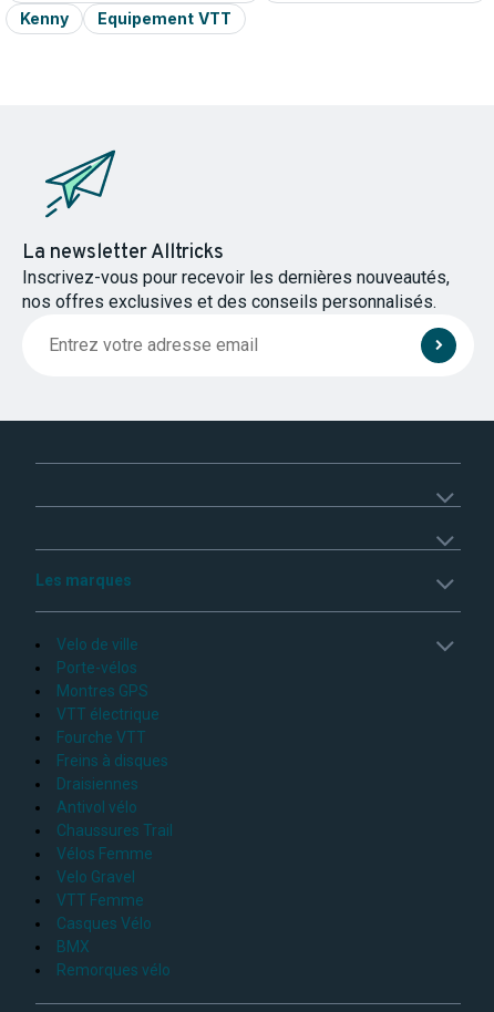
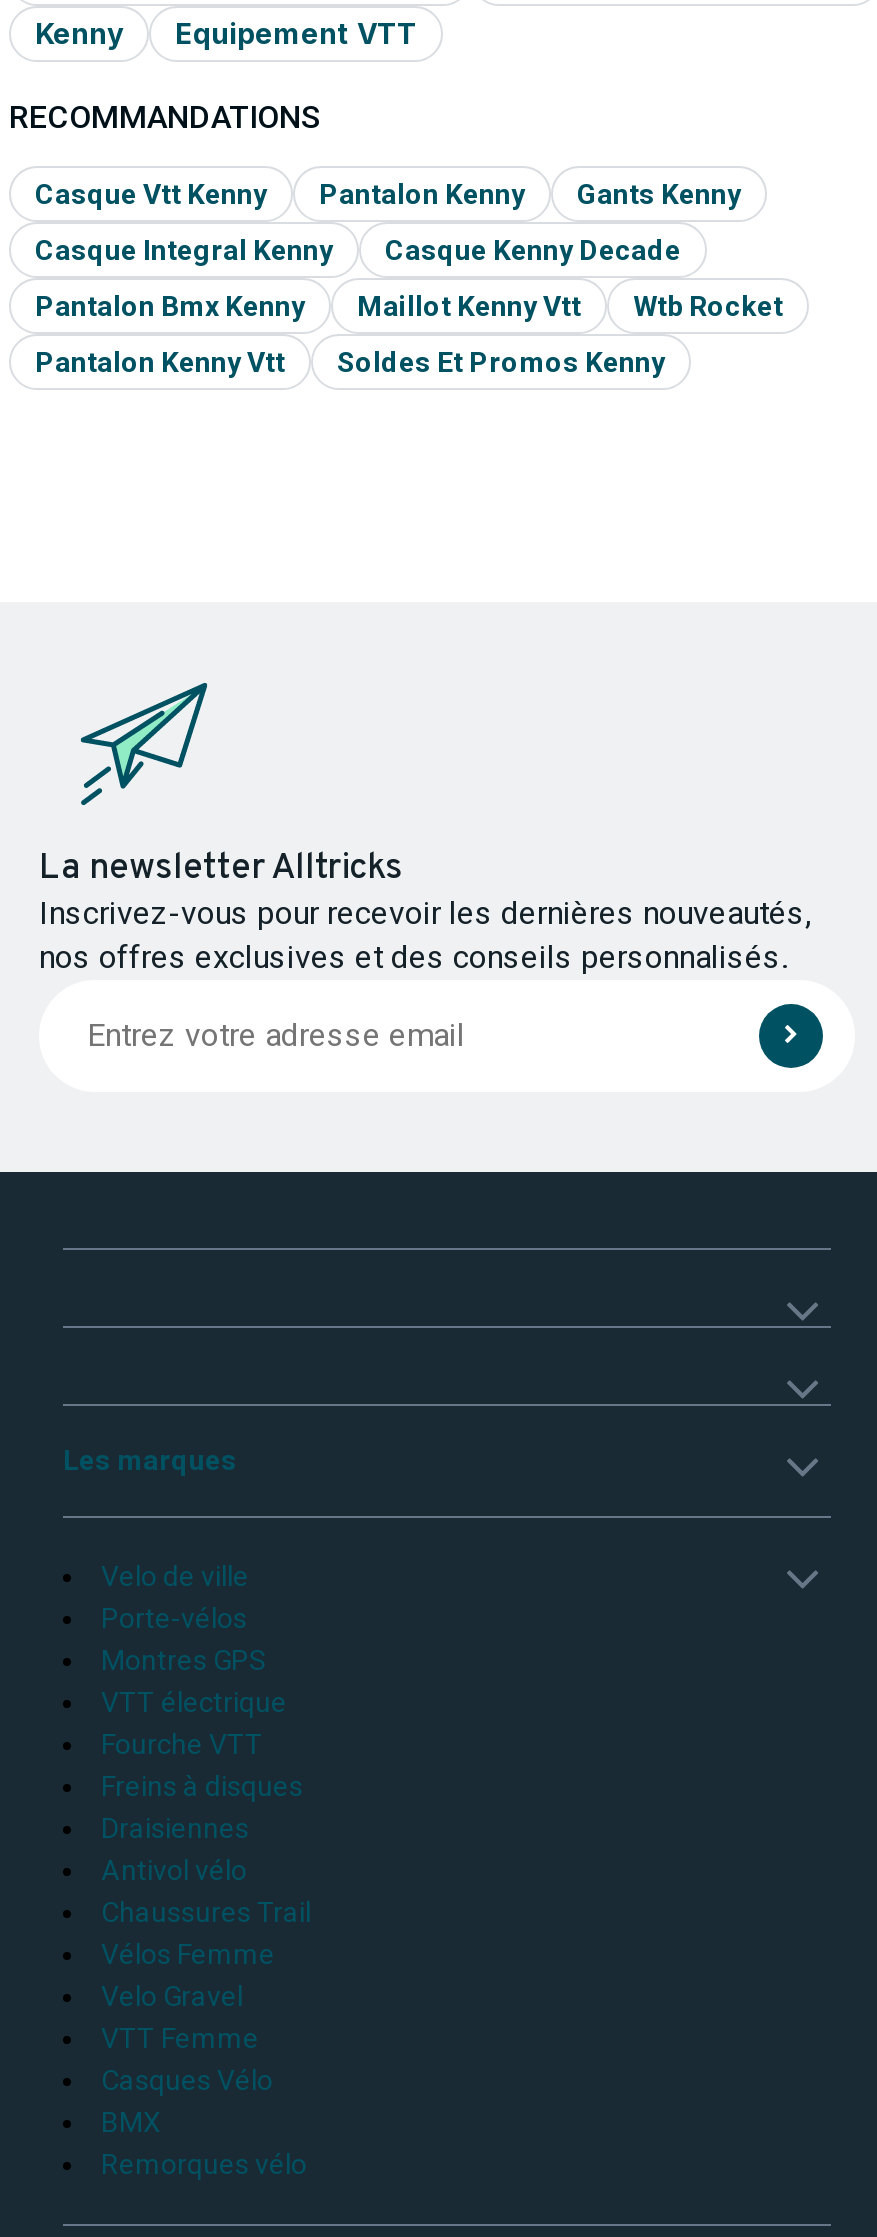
none -> [9,98,783,378] RECOMMANDATIONS | Casque Vtt Kenny | Pantalon Kenny | Gants Kenny | Casque Integral Kenny | Casque Kenny Decade | Pantalon Bmx Kenny | Maillot Kenny Vtt | Wtb Rocket | Pantalon Kenny Vtt | Soldes Et Promos Kenny

